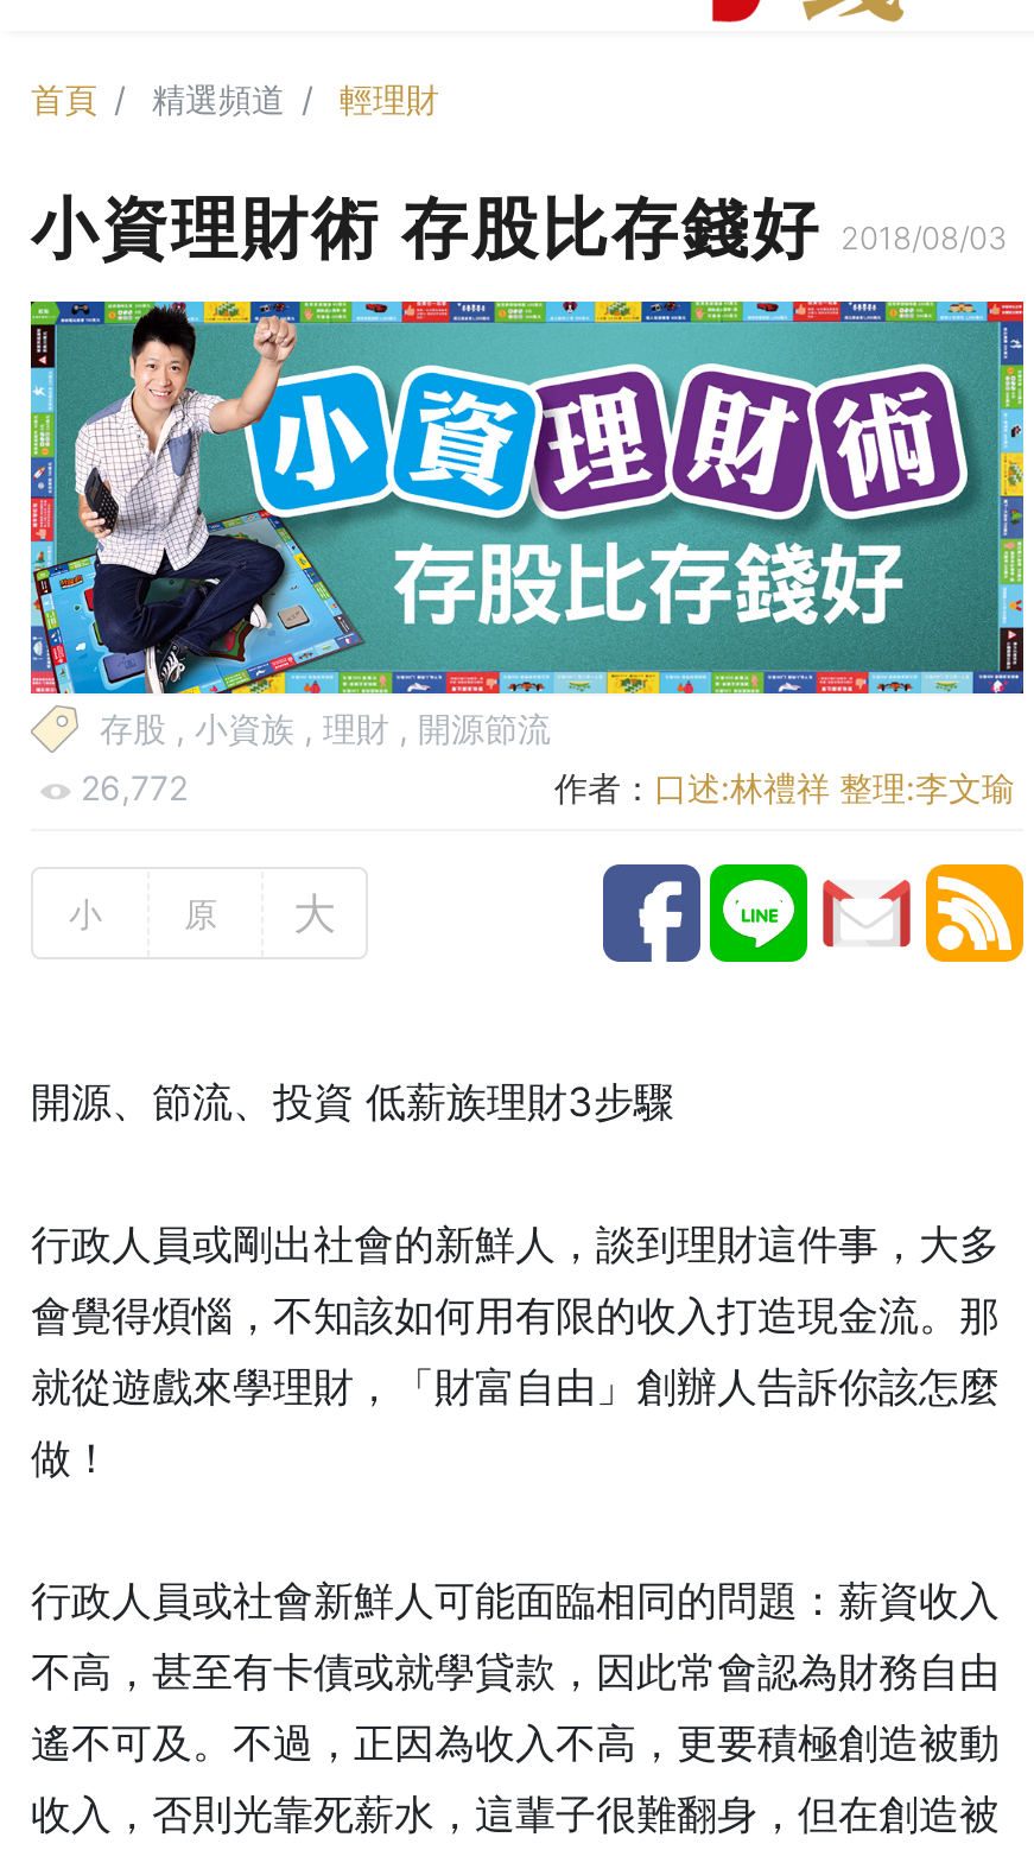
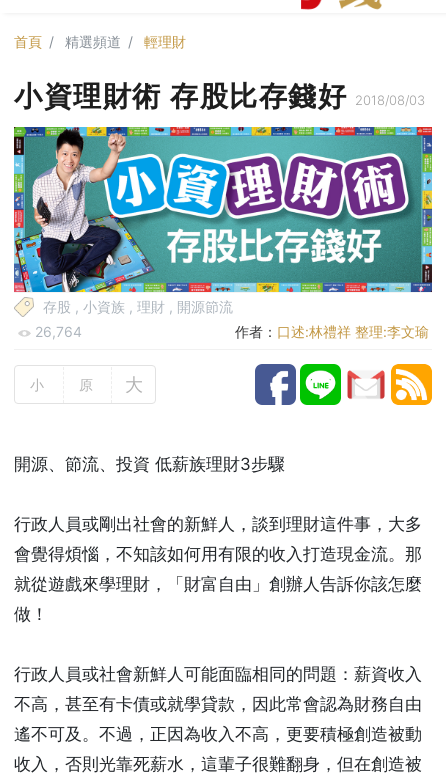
[81,767,188,807] 26,772 -> [35,323,82,340] 26,764

